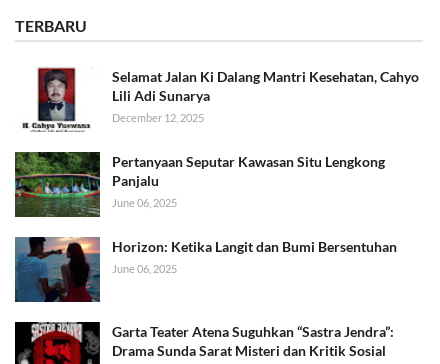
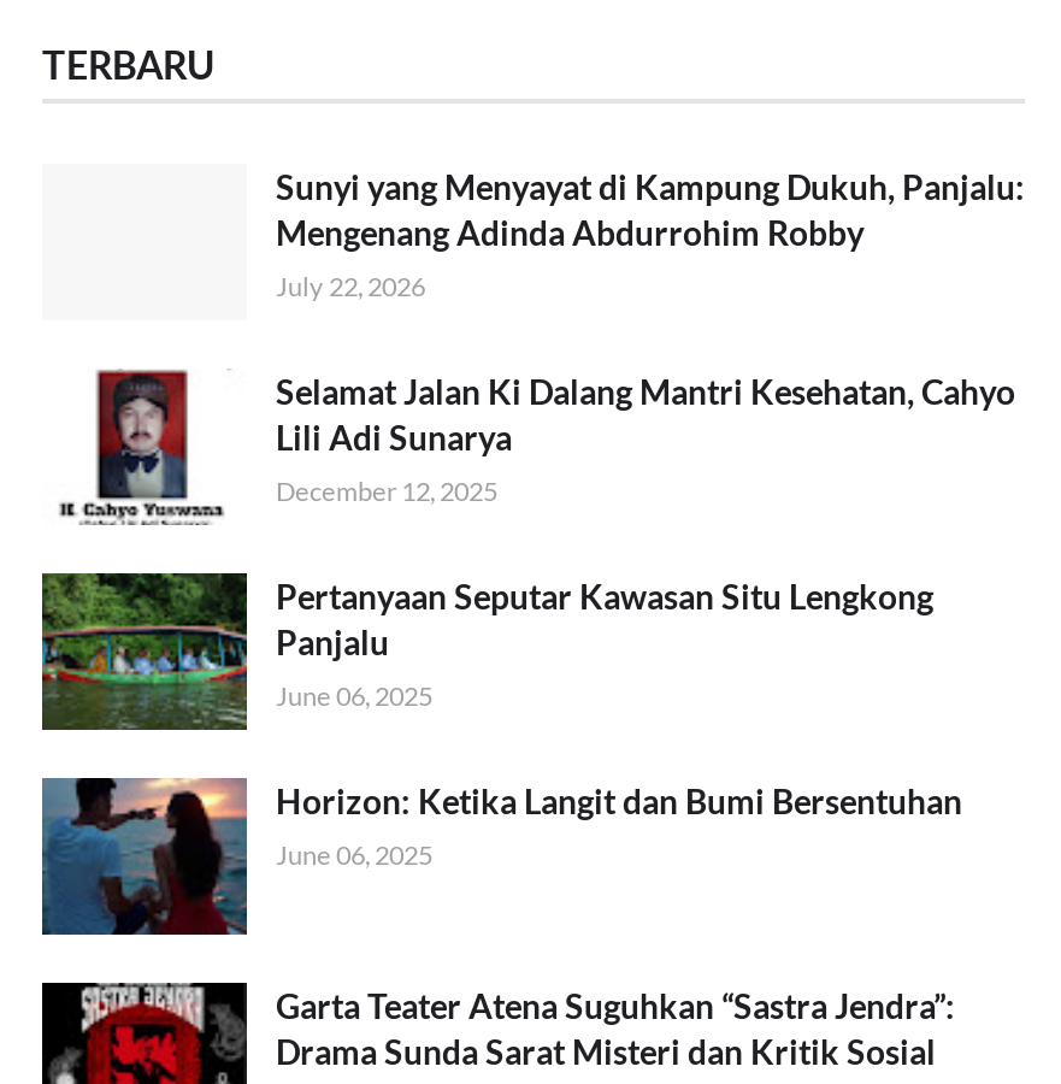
none -> [276,165,1025,300] Sunyi yang Menyayat di Kampung Dukuh, Panjalu: | Mengenang Adinda Abdurrohim Robby | July 22, 2026

